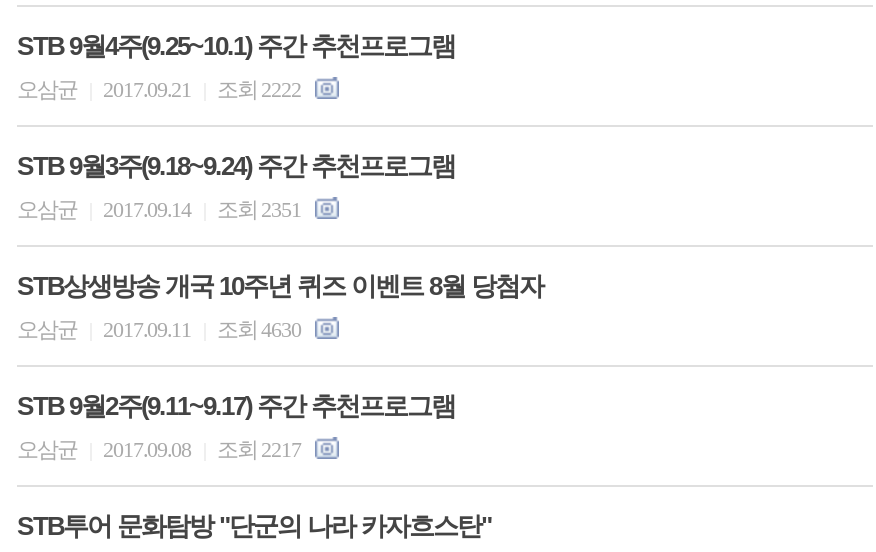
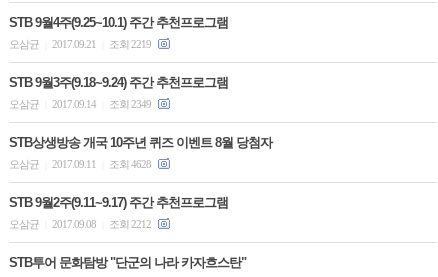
[17,78,305,102] 오삼균 2017.09.21 조회 2222 -> [9,38,153,50] 오삼균 2017.09.21 조회 2219
[17,198,305,222] 오삼균 2017.09.14 조회 2351 -> [9,98,153,110] 오삼균 2017.09.14 조회 2349
[17,318,305,342] 오삼균 2017.09.11 조회 4630 -> [9,158,153,170] 오삼균 2017.09.11 조회 4628
[17,438,305,462] 오삼균 2017.09.08 조회 2217 -> [9,218,153,230] 오삼균 2017.09.08 조회 2212

